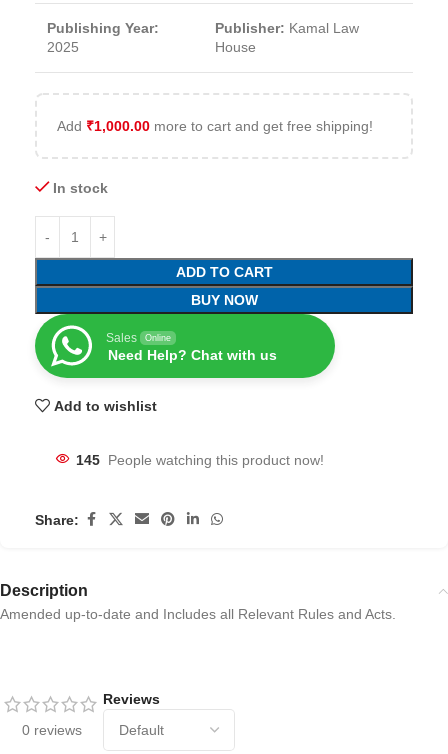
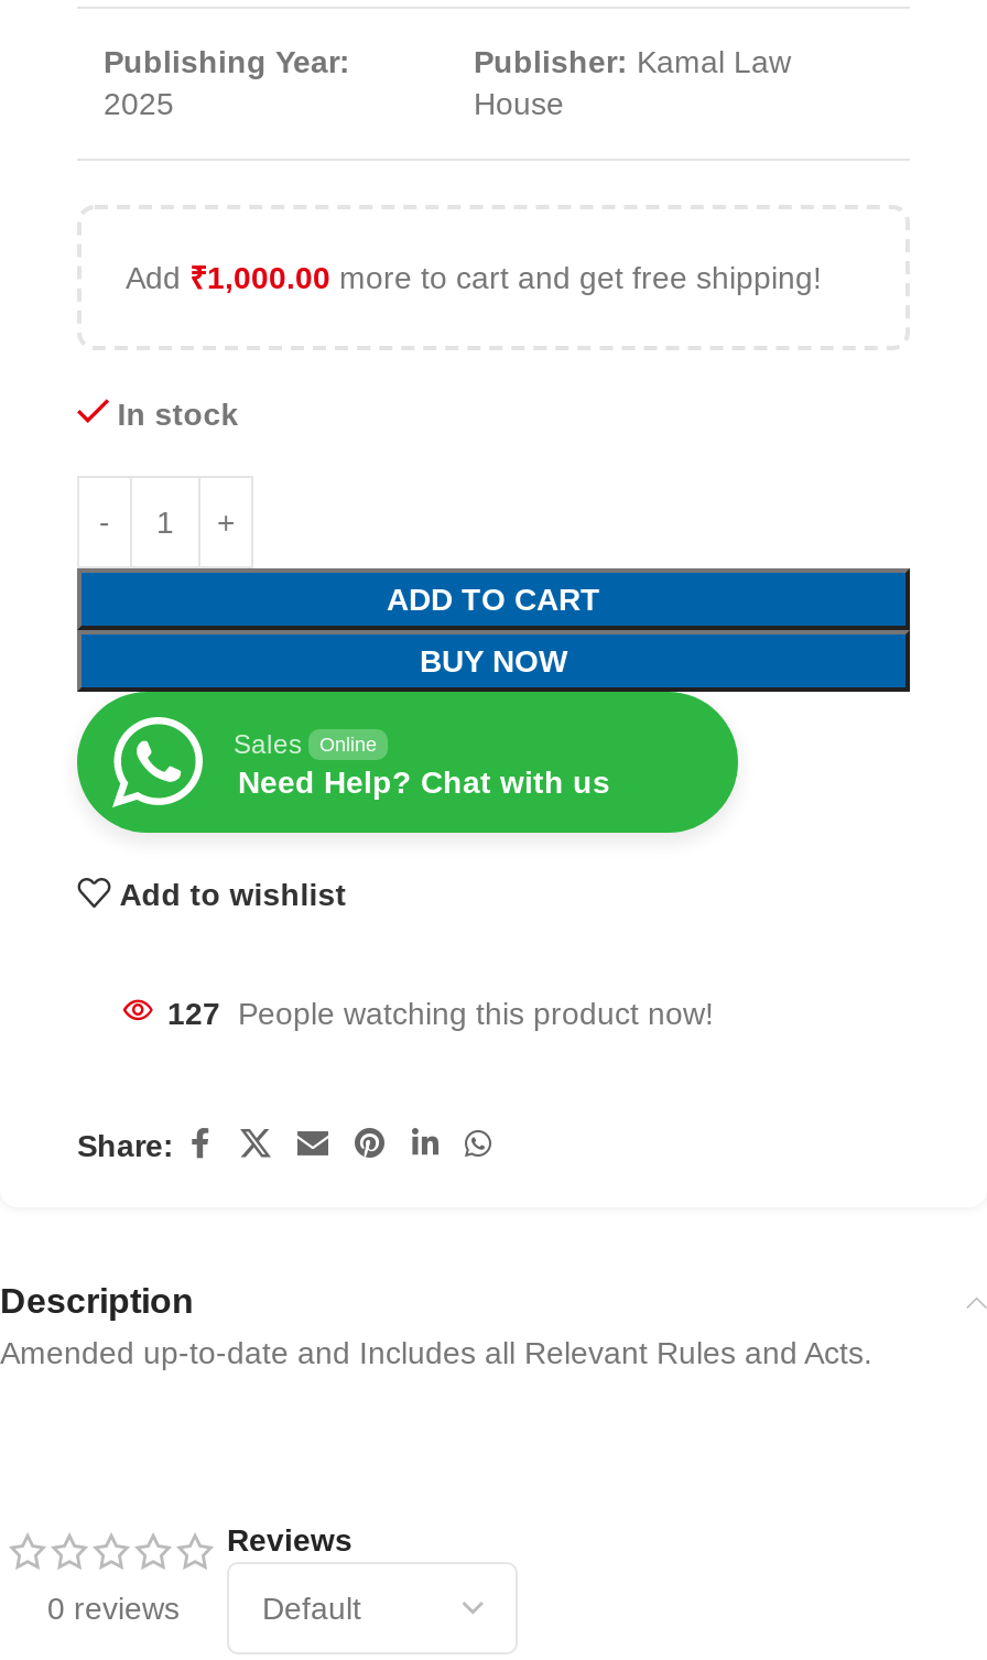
[76,452,324,468] 145 People watching this product now! -> [167,996,714,1031] 127 People watching this product now!

